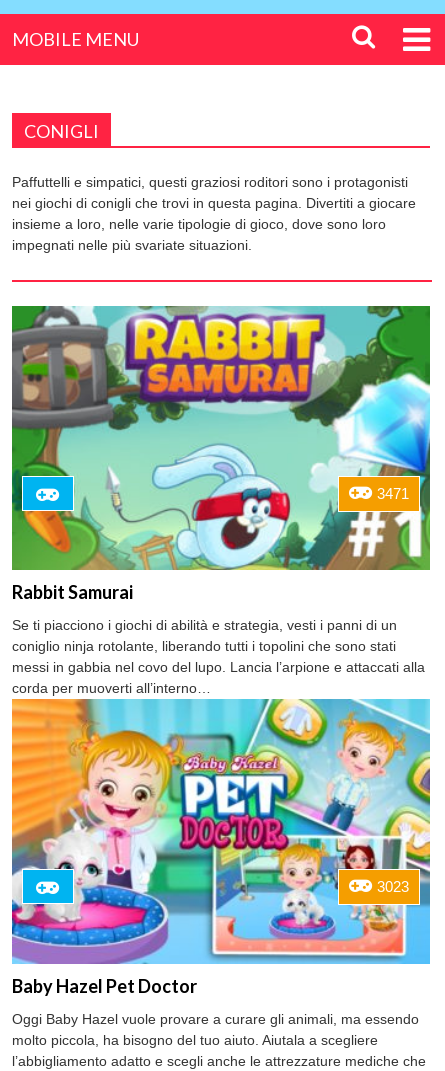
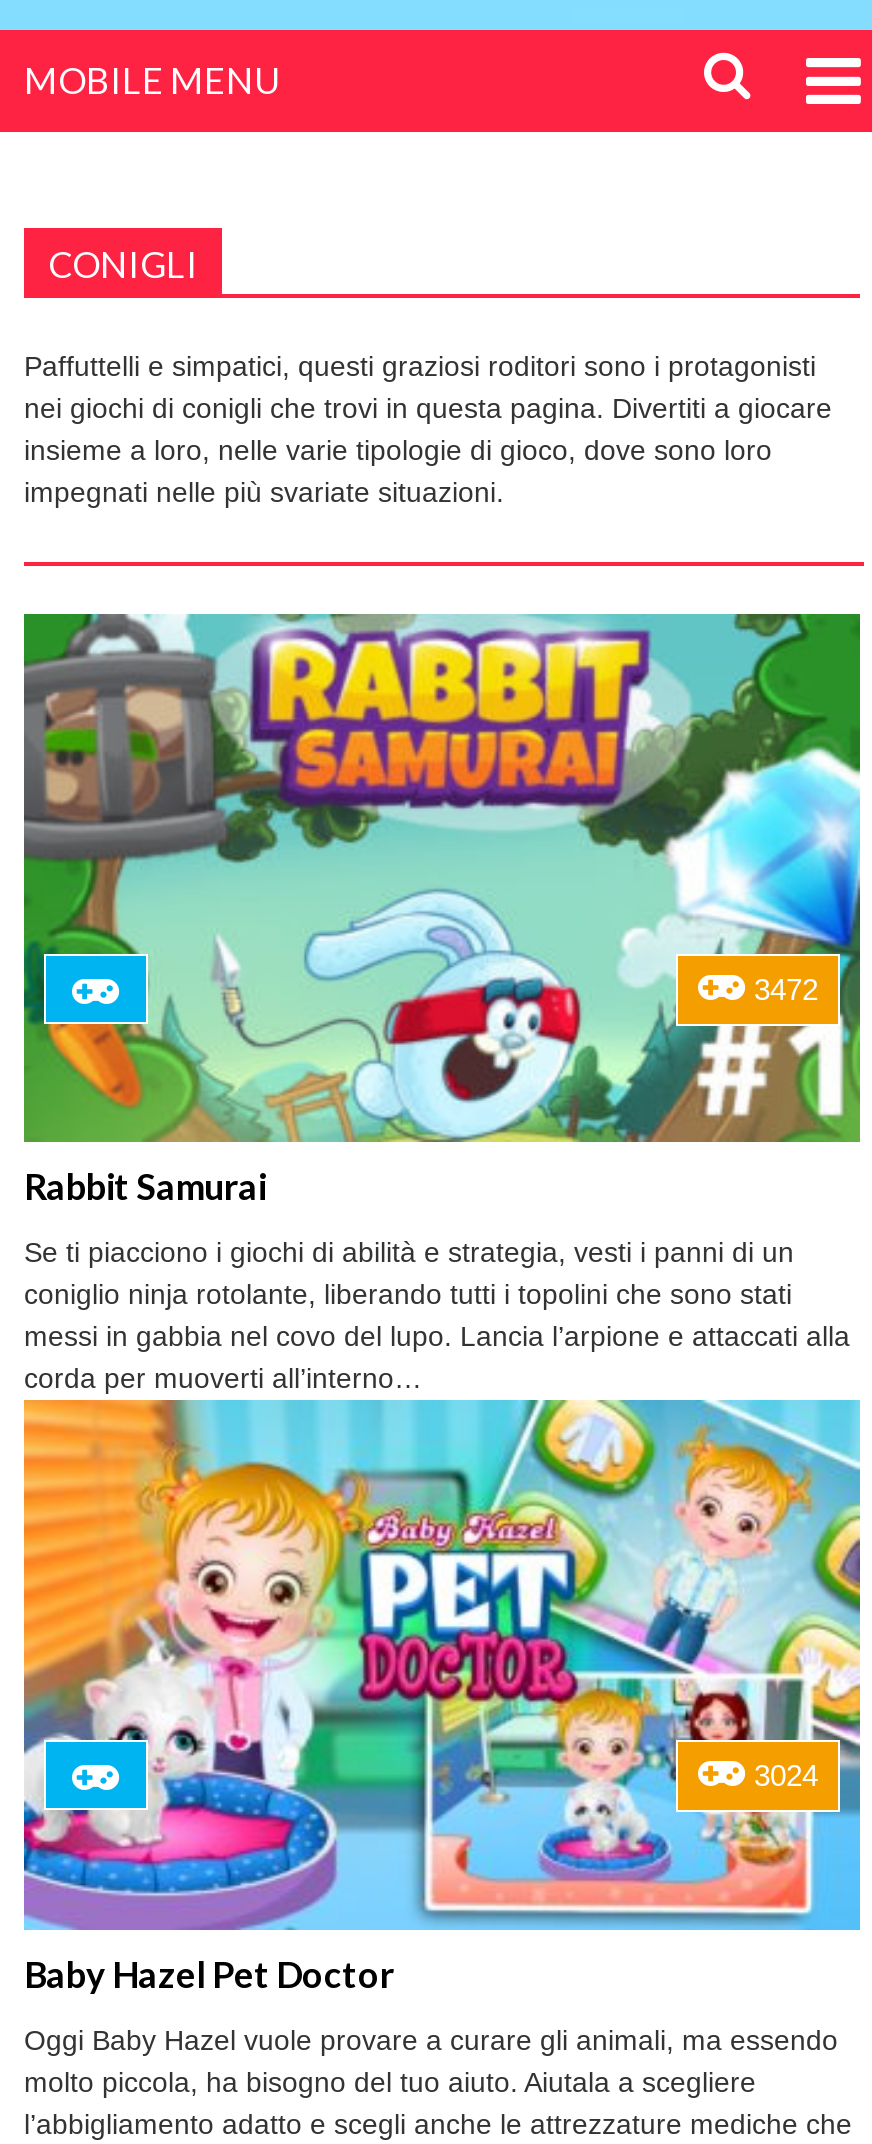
[377,485,409,502] 3471 -> [754,972,818,1006] 3472
[377,878,409,895] 3023 -> [754,1759,818,1793] 3024

